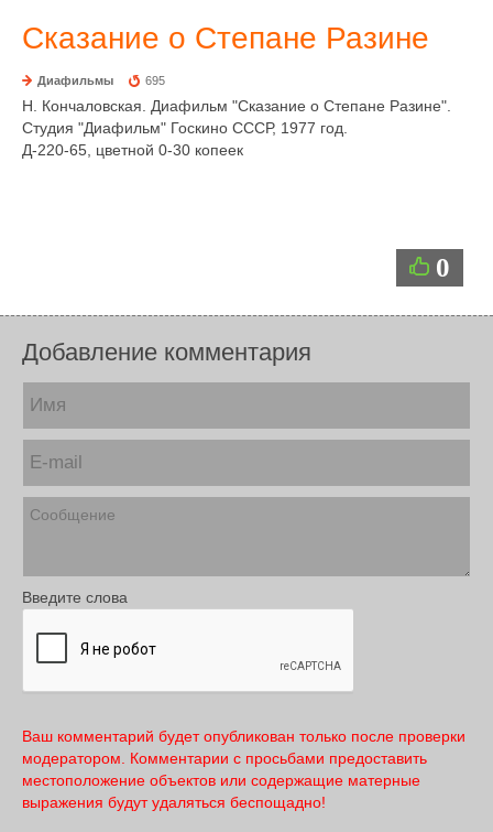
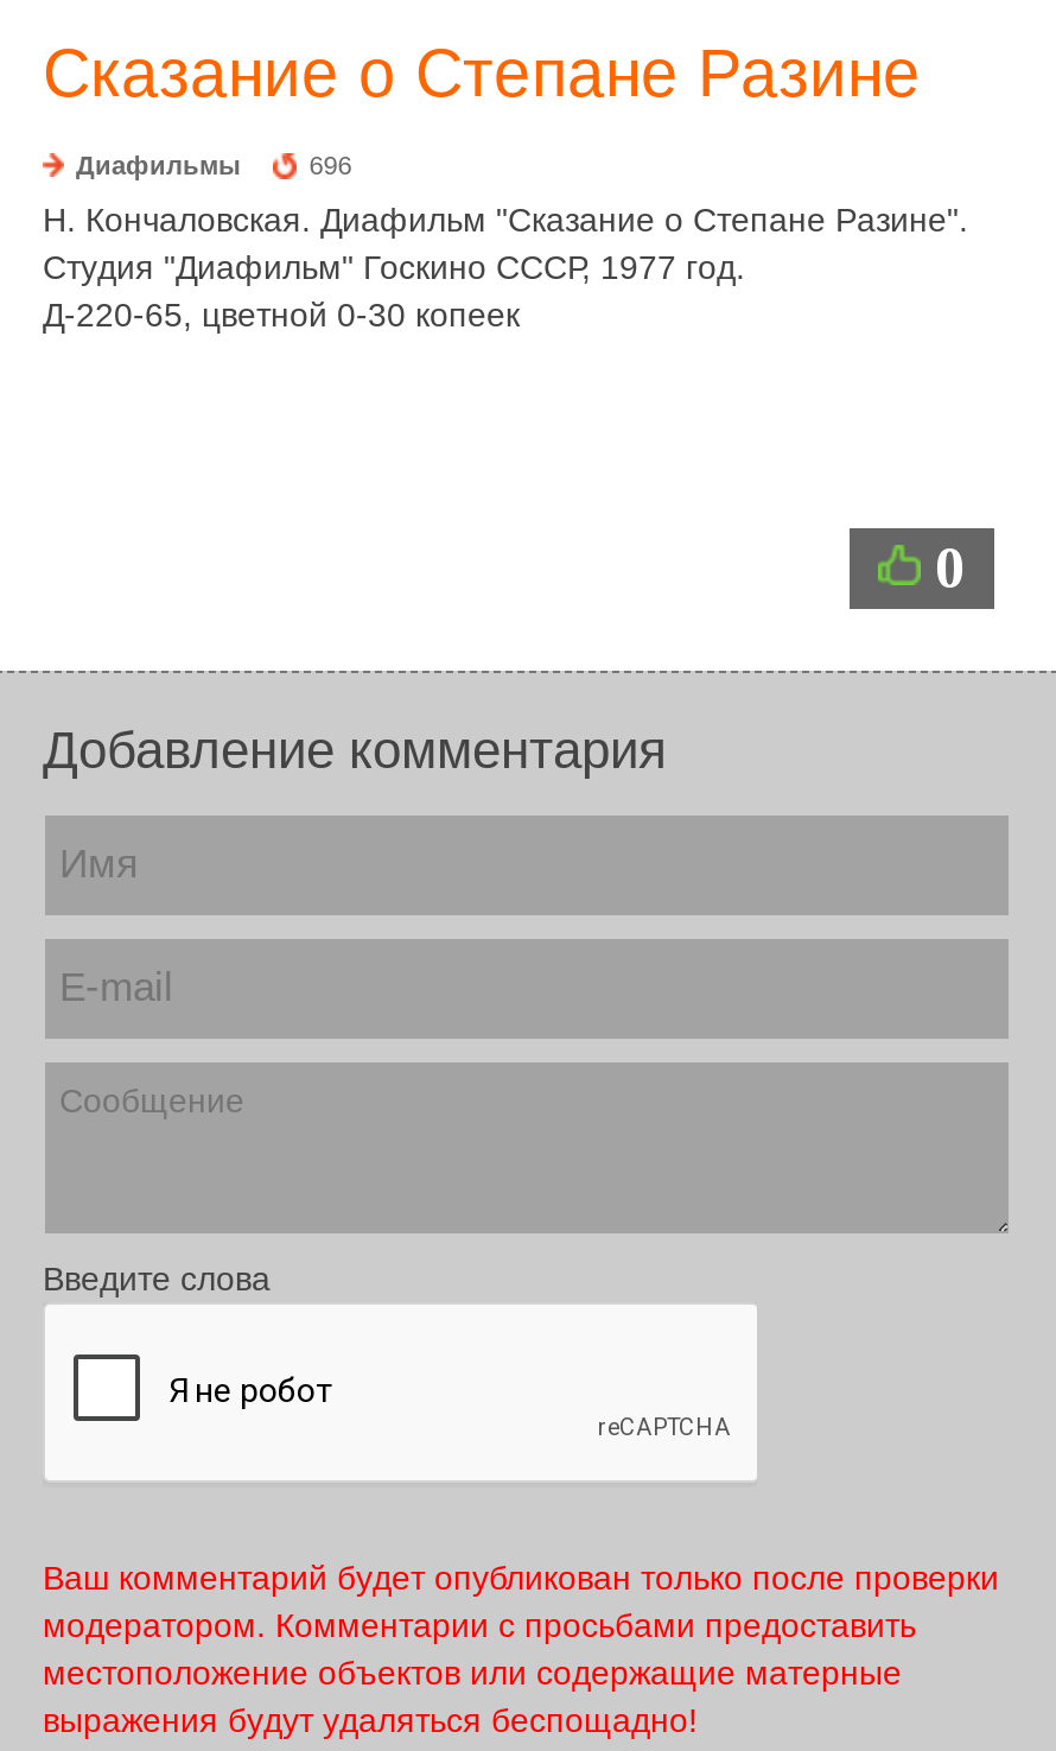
[145,74,165,87] 695 -> [309,151,352,179] 696

